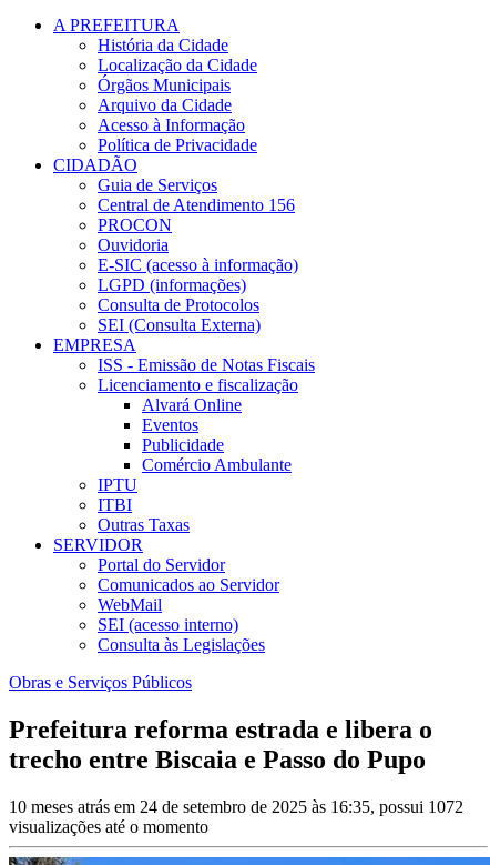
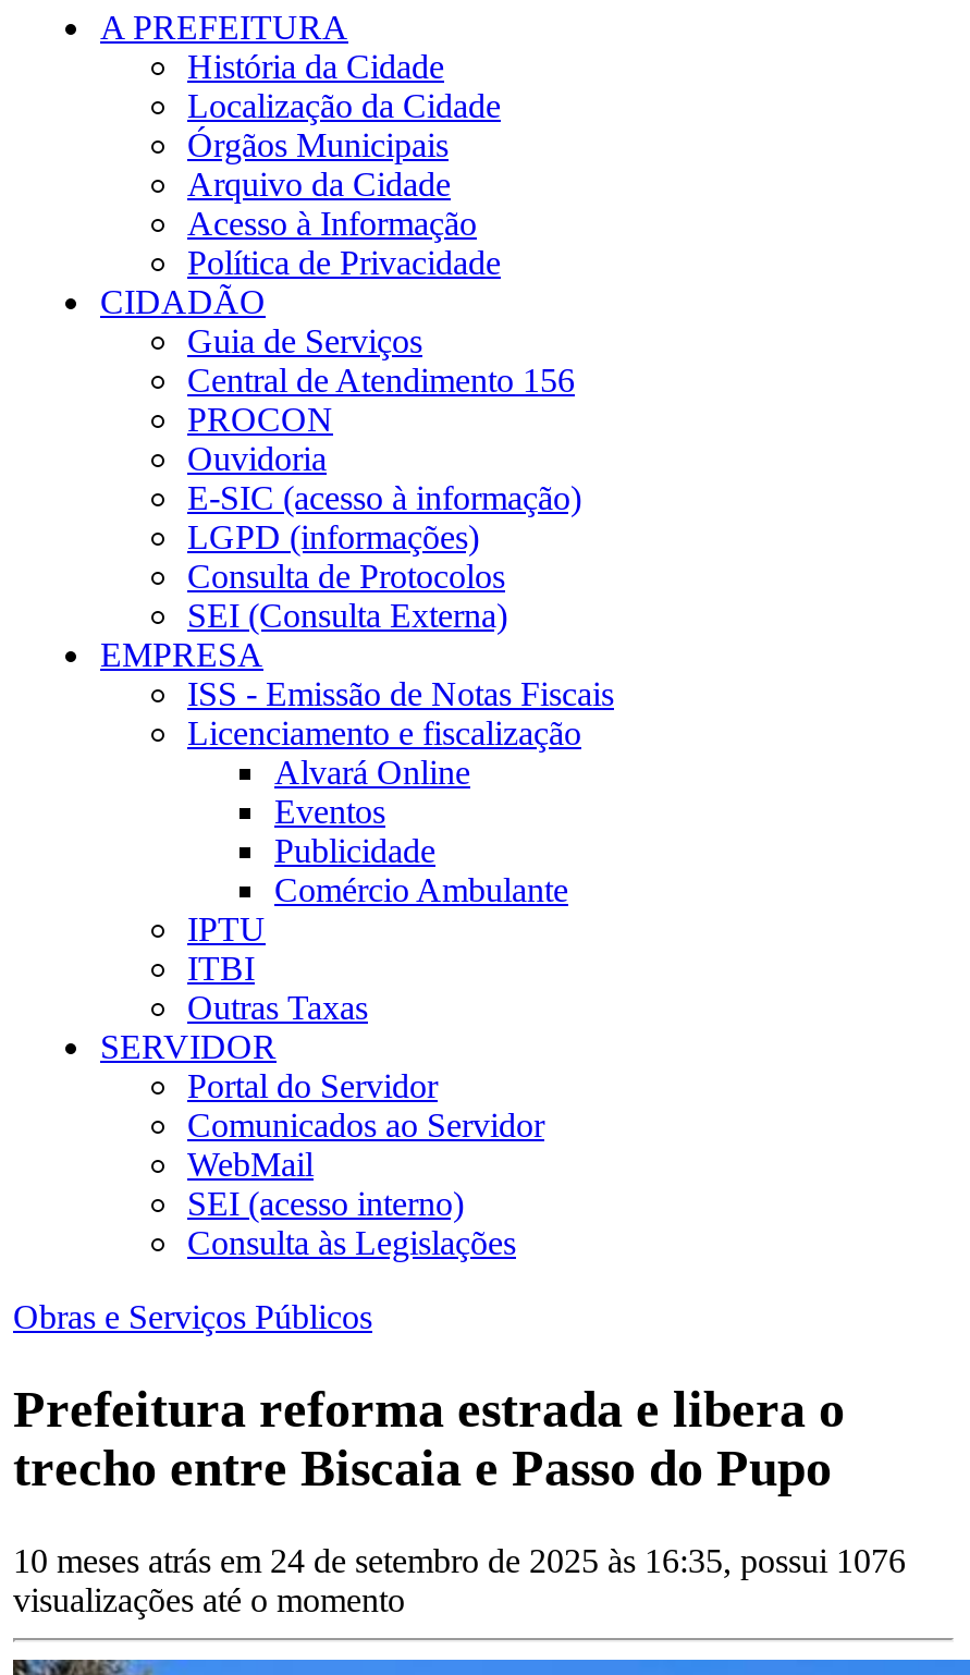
[9,797,463,816] 10 meses atrás em 24 de setembro de 2025 às 16:35, possui 1072 -> [13,1542,906,1579] 10 meses atrás em 24 de setembro de 2025 às 16:35, possui 1076

